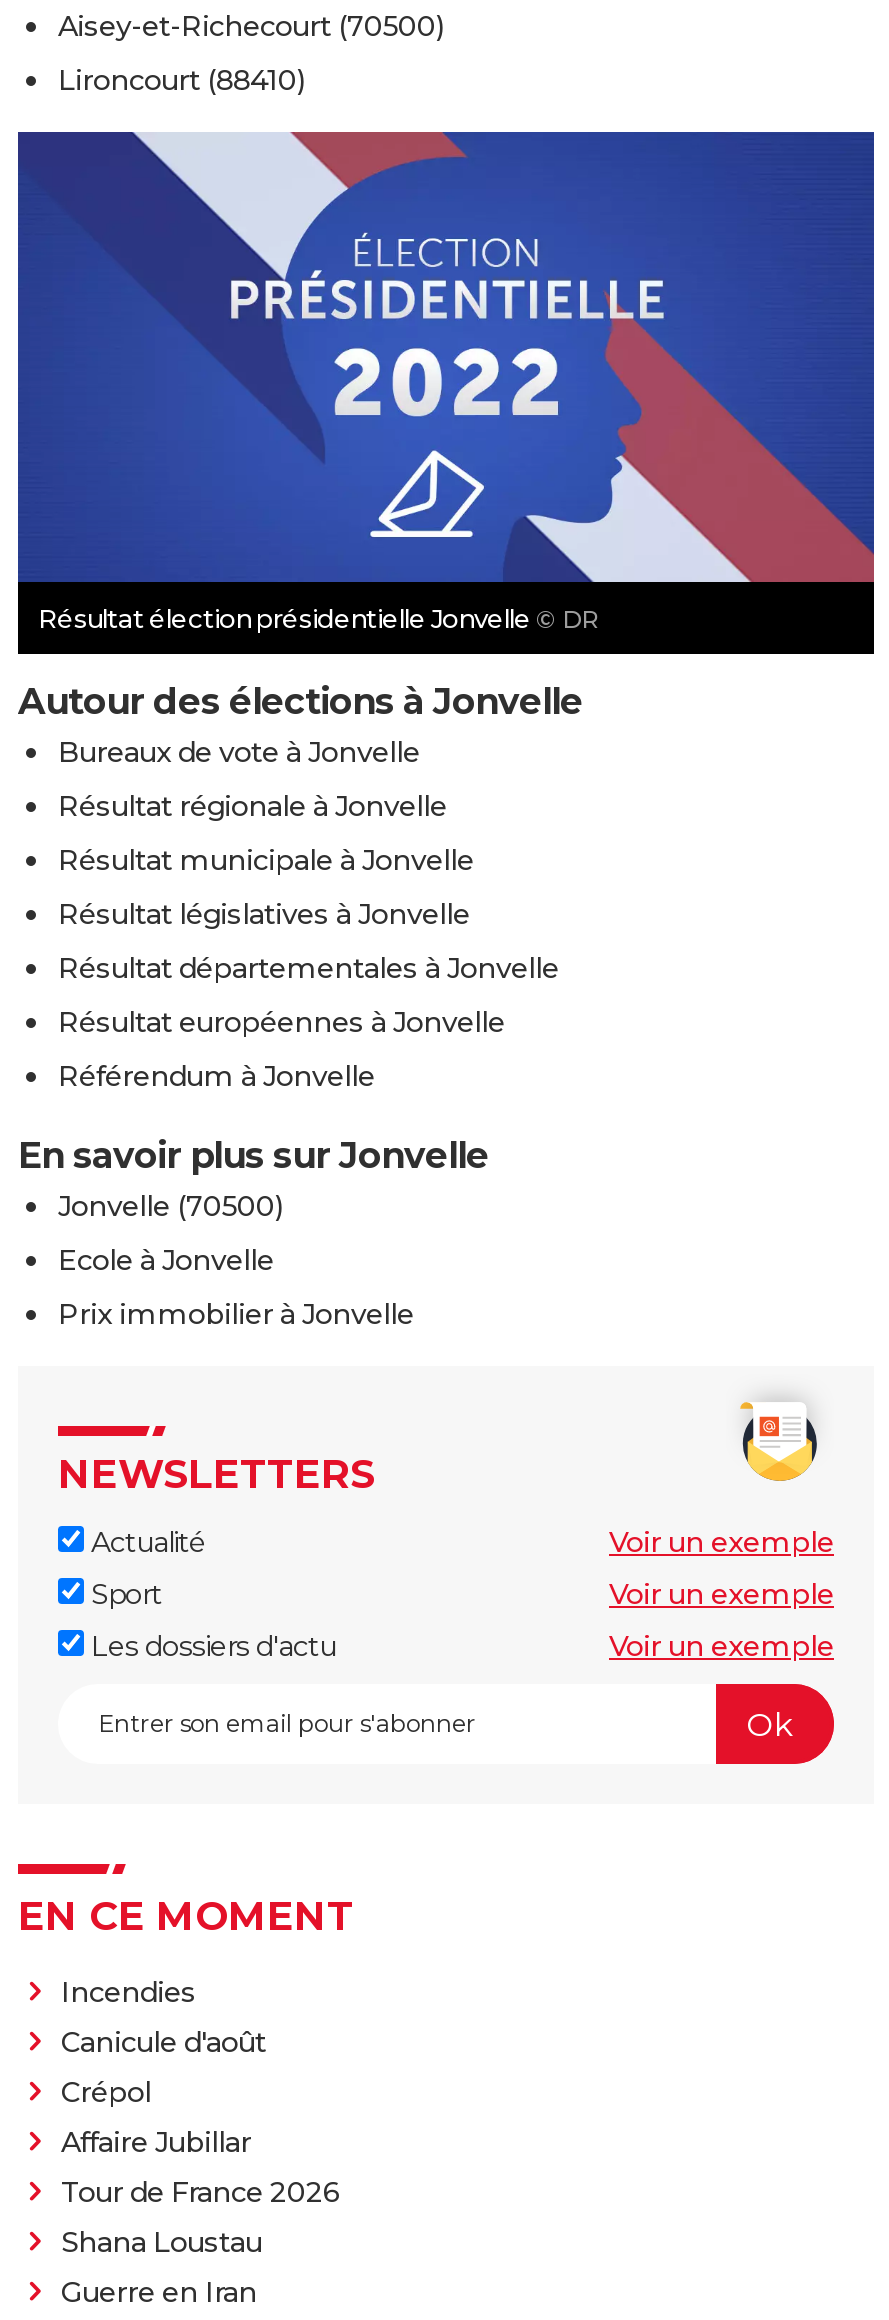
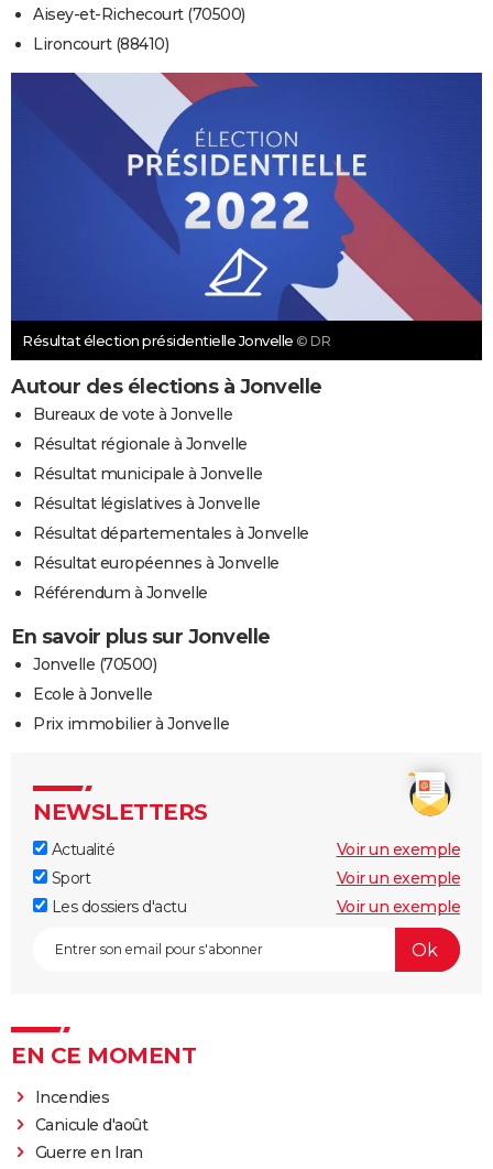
[61,2075,340,2261] Crépol | Affaire Jubillar | Tour de France 2026 | Shana Loustau -> none

